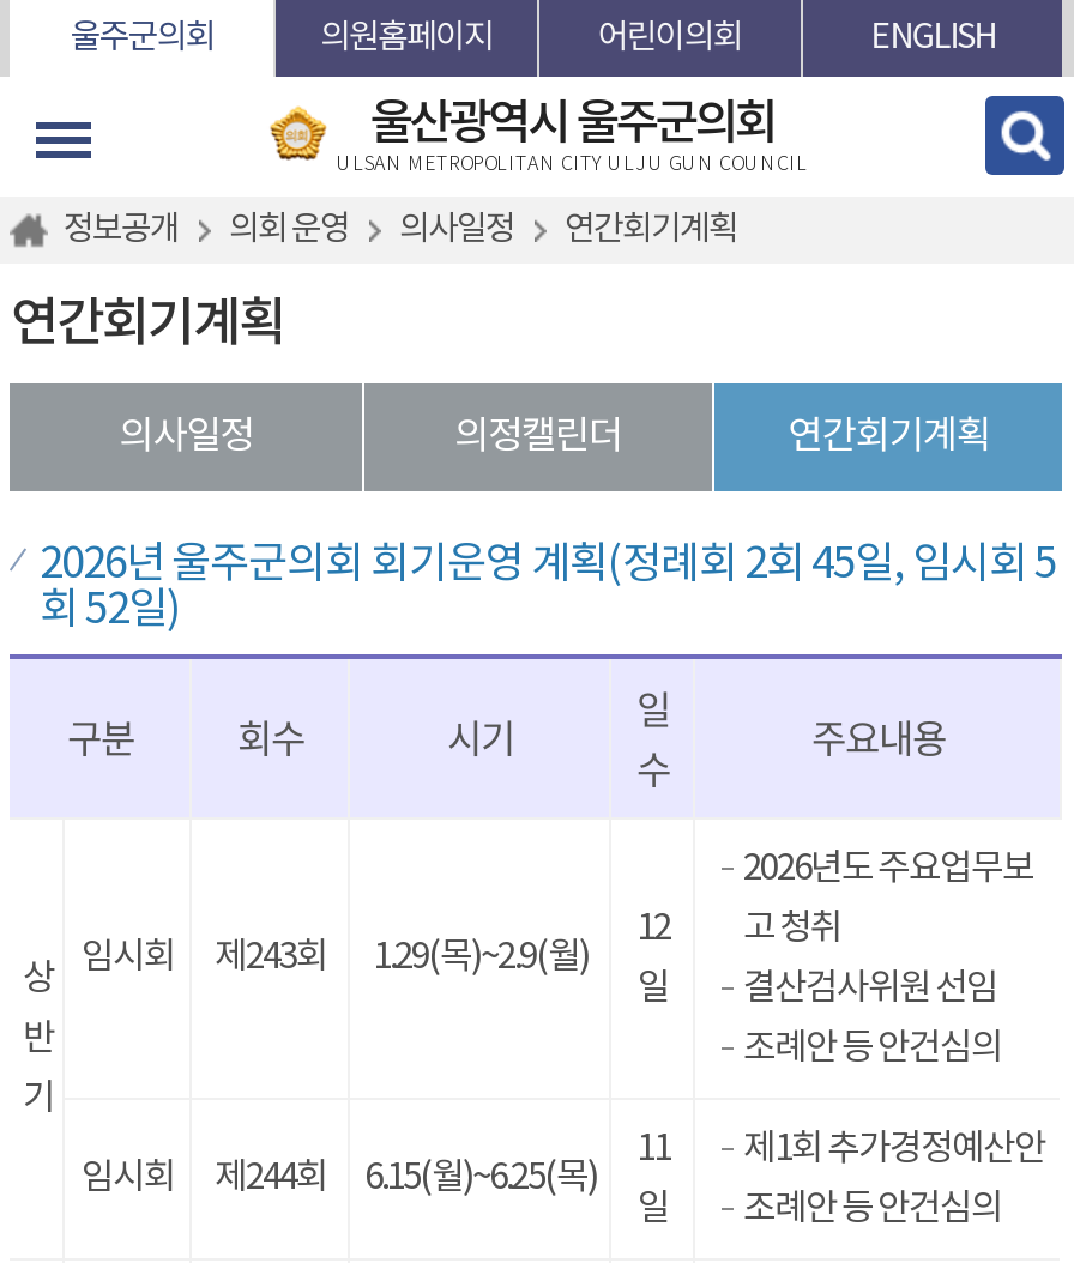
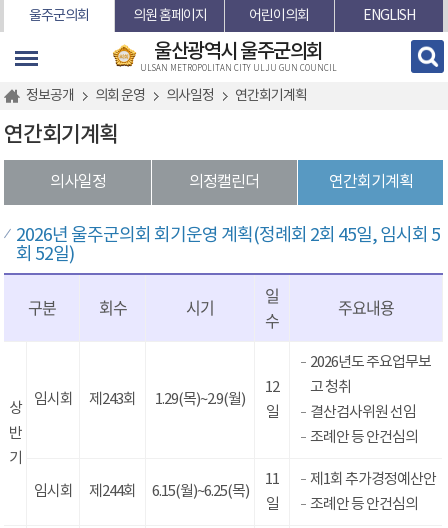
[320,19,493,58] 의원홈페이지 -> [133,8,207,24] 의원 홈페이지

